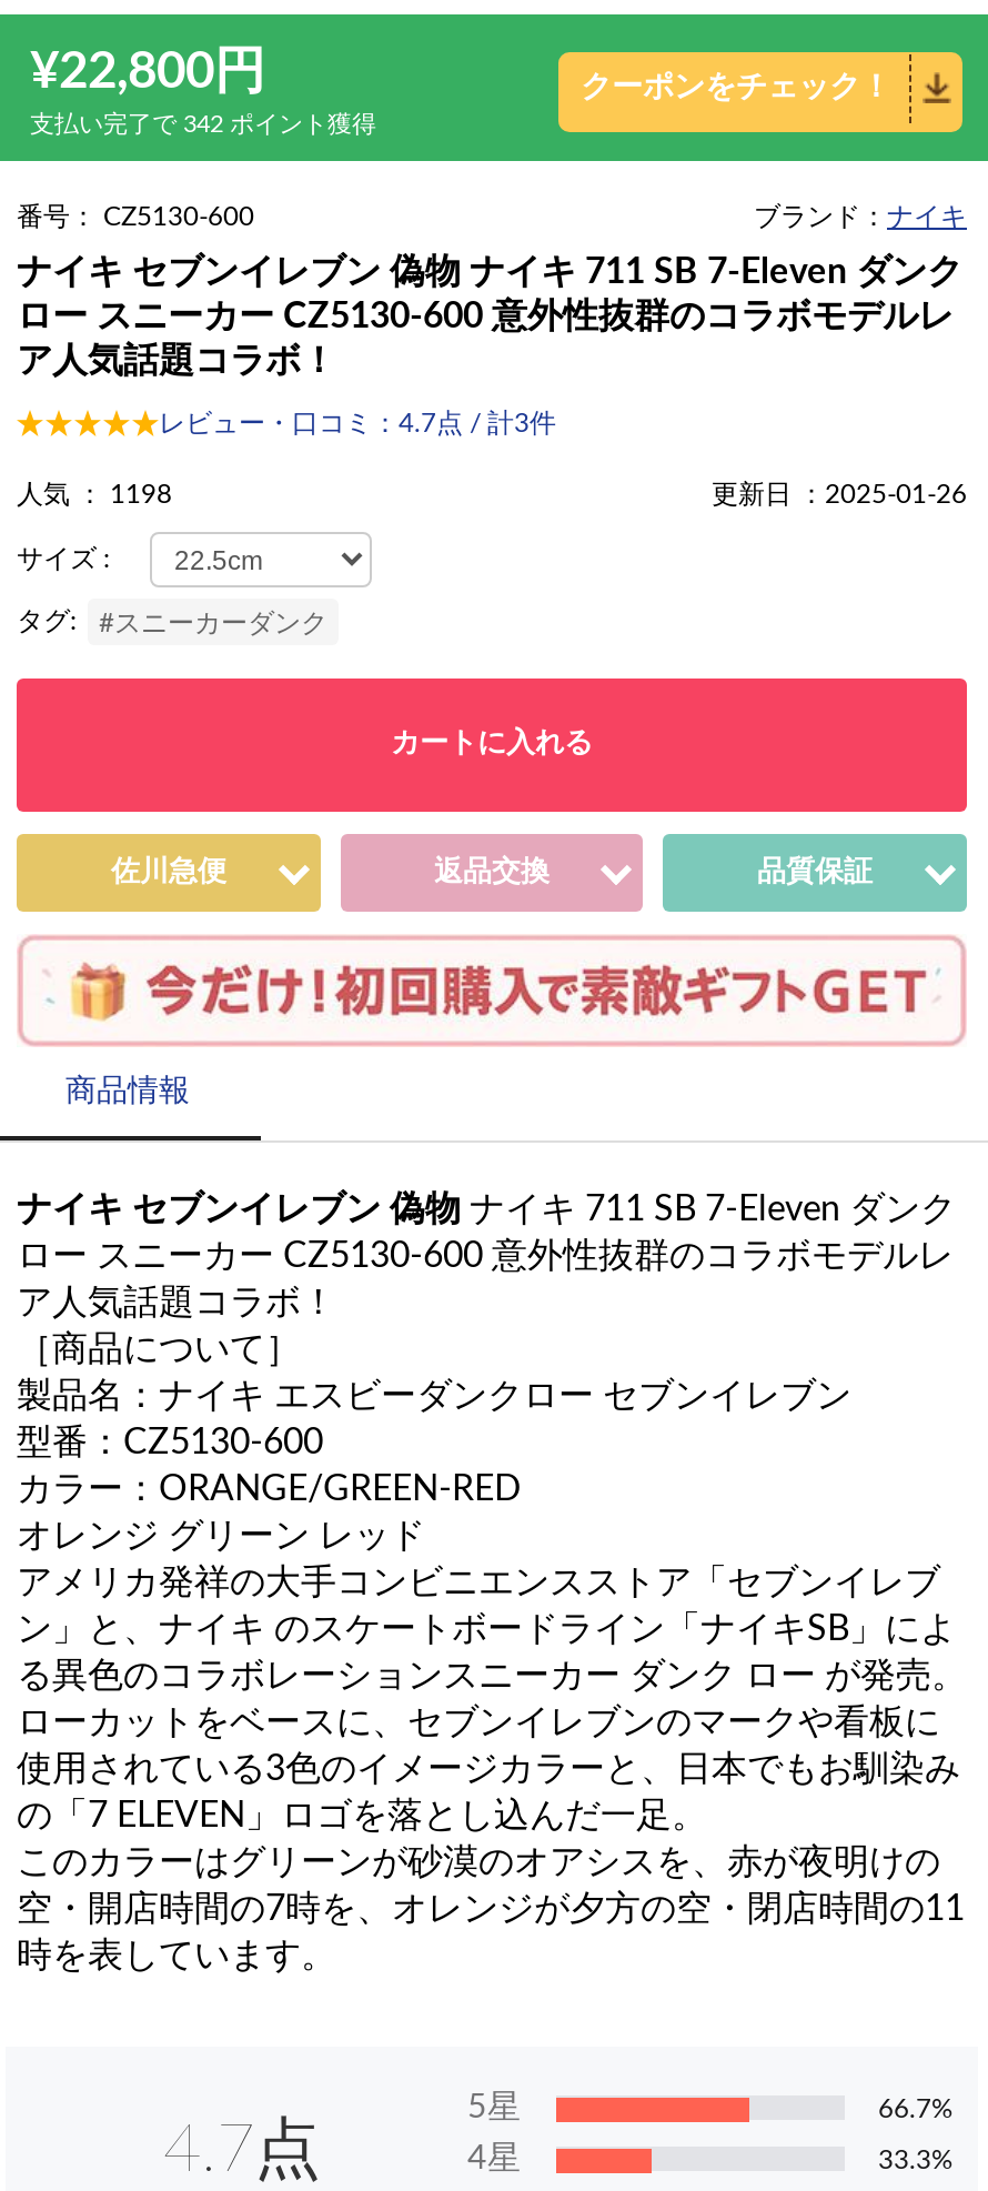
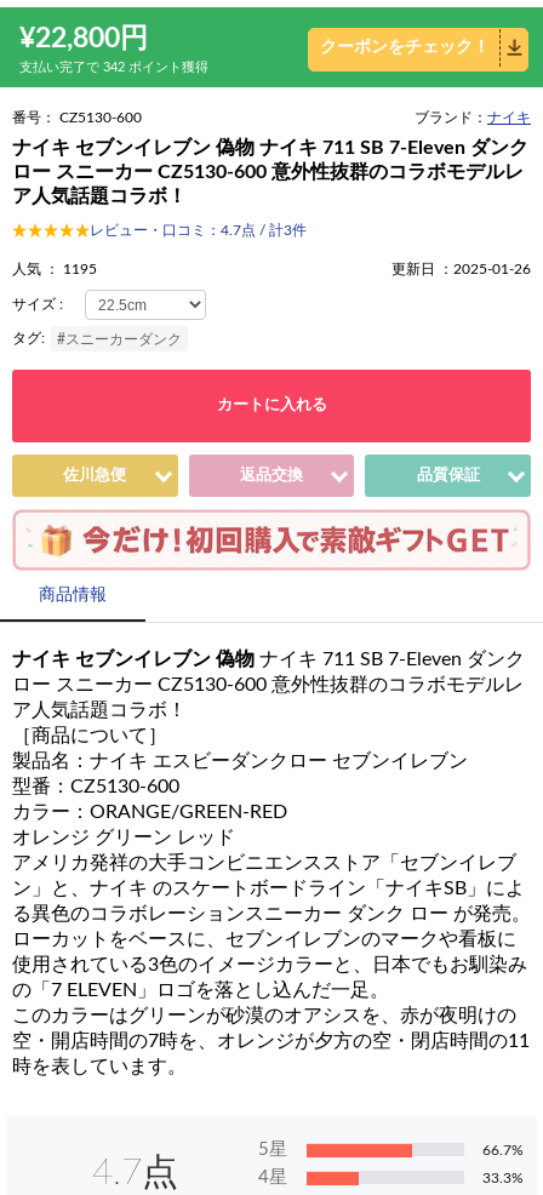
[17,481,172,508] 人気 ： 1198 -> [12,262,97,277] 人気 ： 1195

